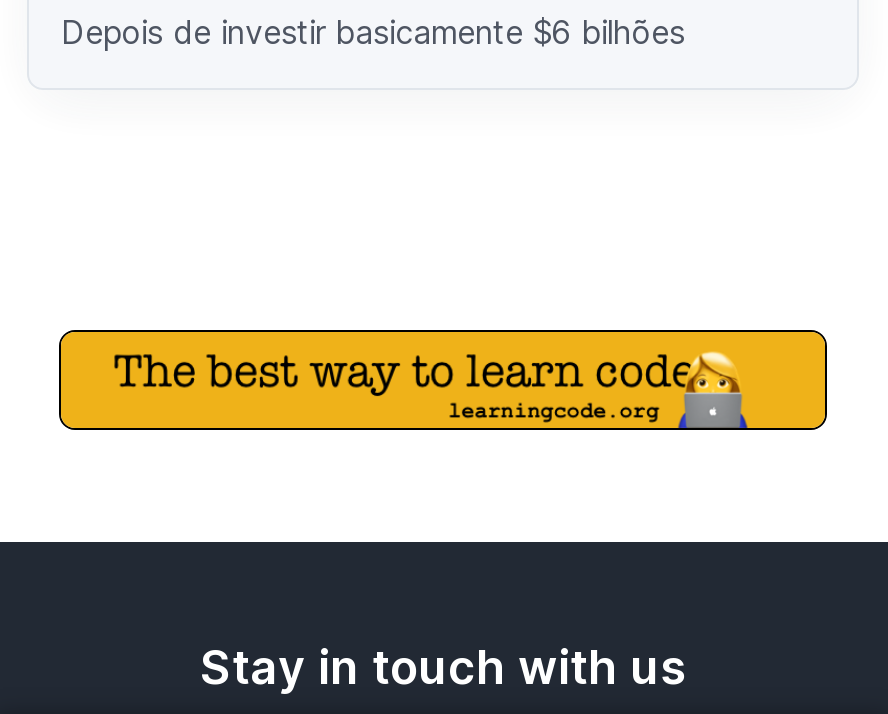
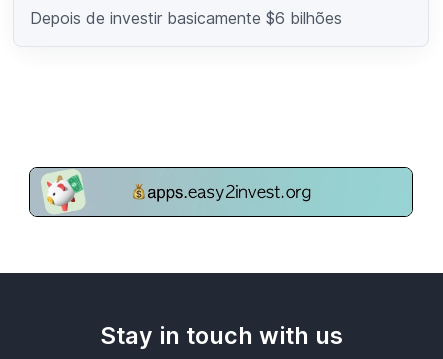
[59,330,827,430] [image] -> [29,167,413,217] [image]

